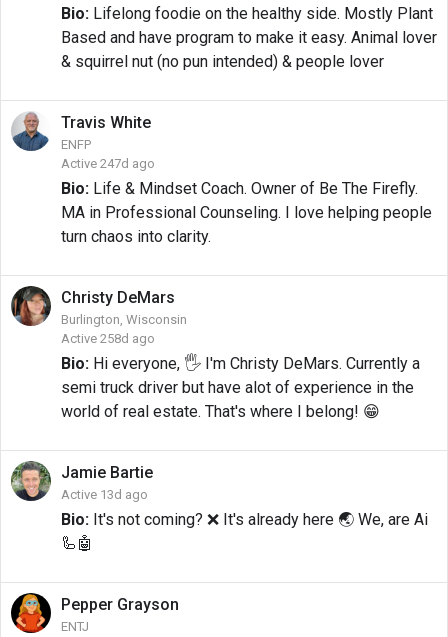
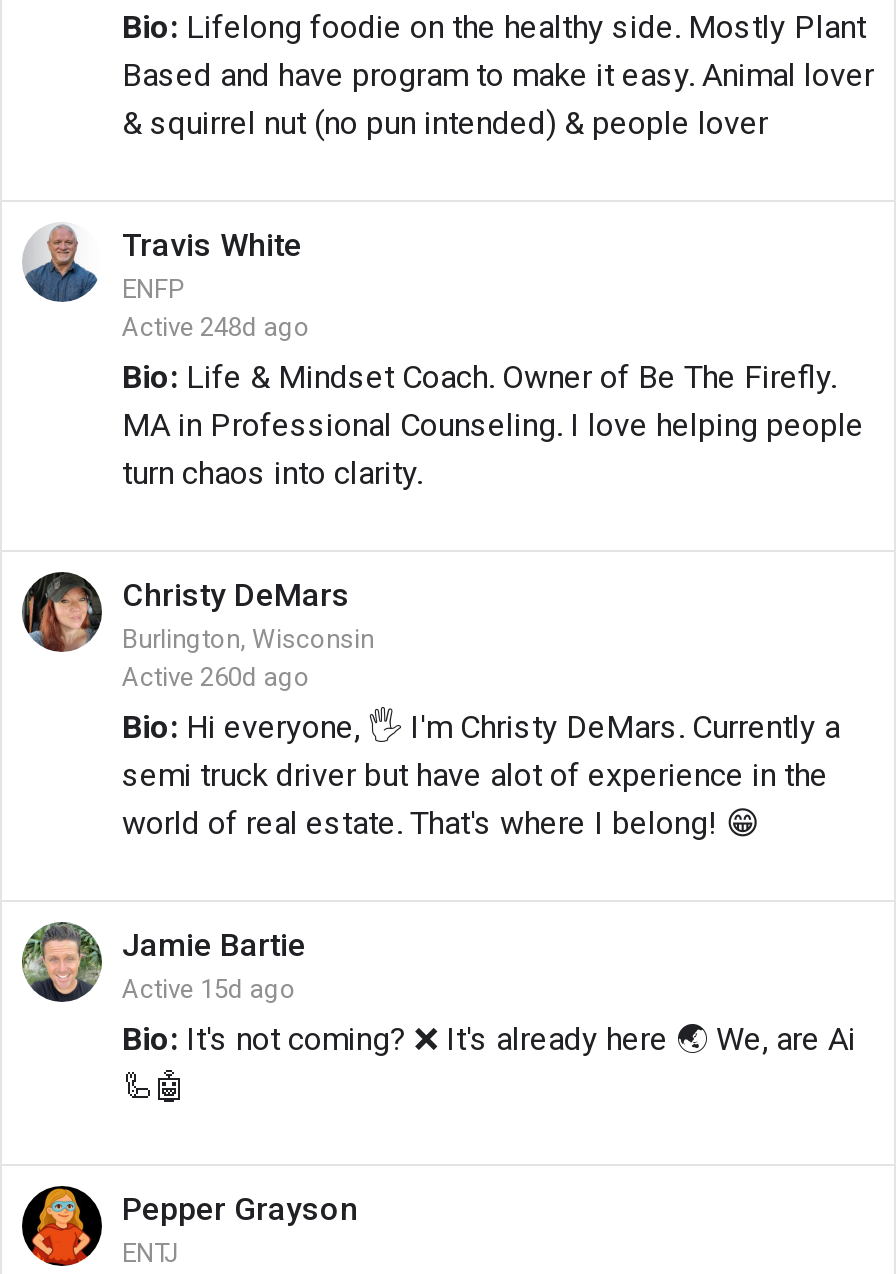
[61,156,155,171] Active 247d ago -> [122,312,310,342] Active 248d ago
[61,331,155,346] Active 258d ago -> [122,662,310,692] Active 260d ago
[61,487,148,502] Active 13d ago -> [122,974,296,1004] Active 15d ago

